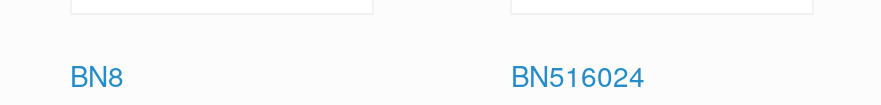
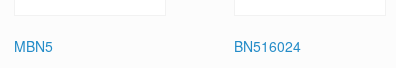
[70,55,124,95] BN8 -> [14,36,53,56] MBN5

